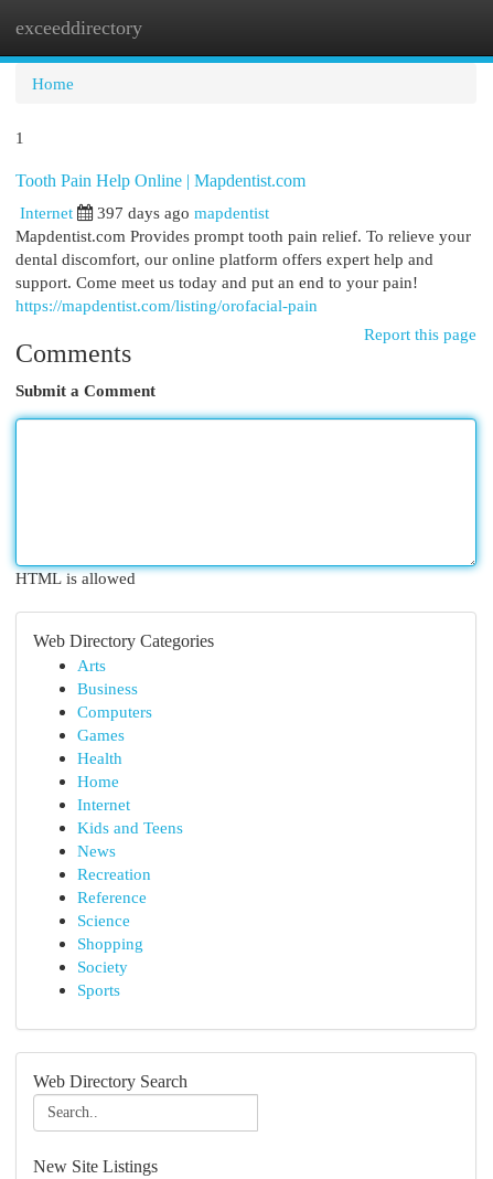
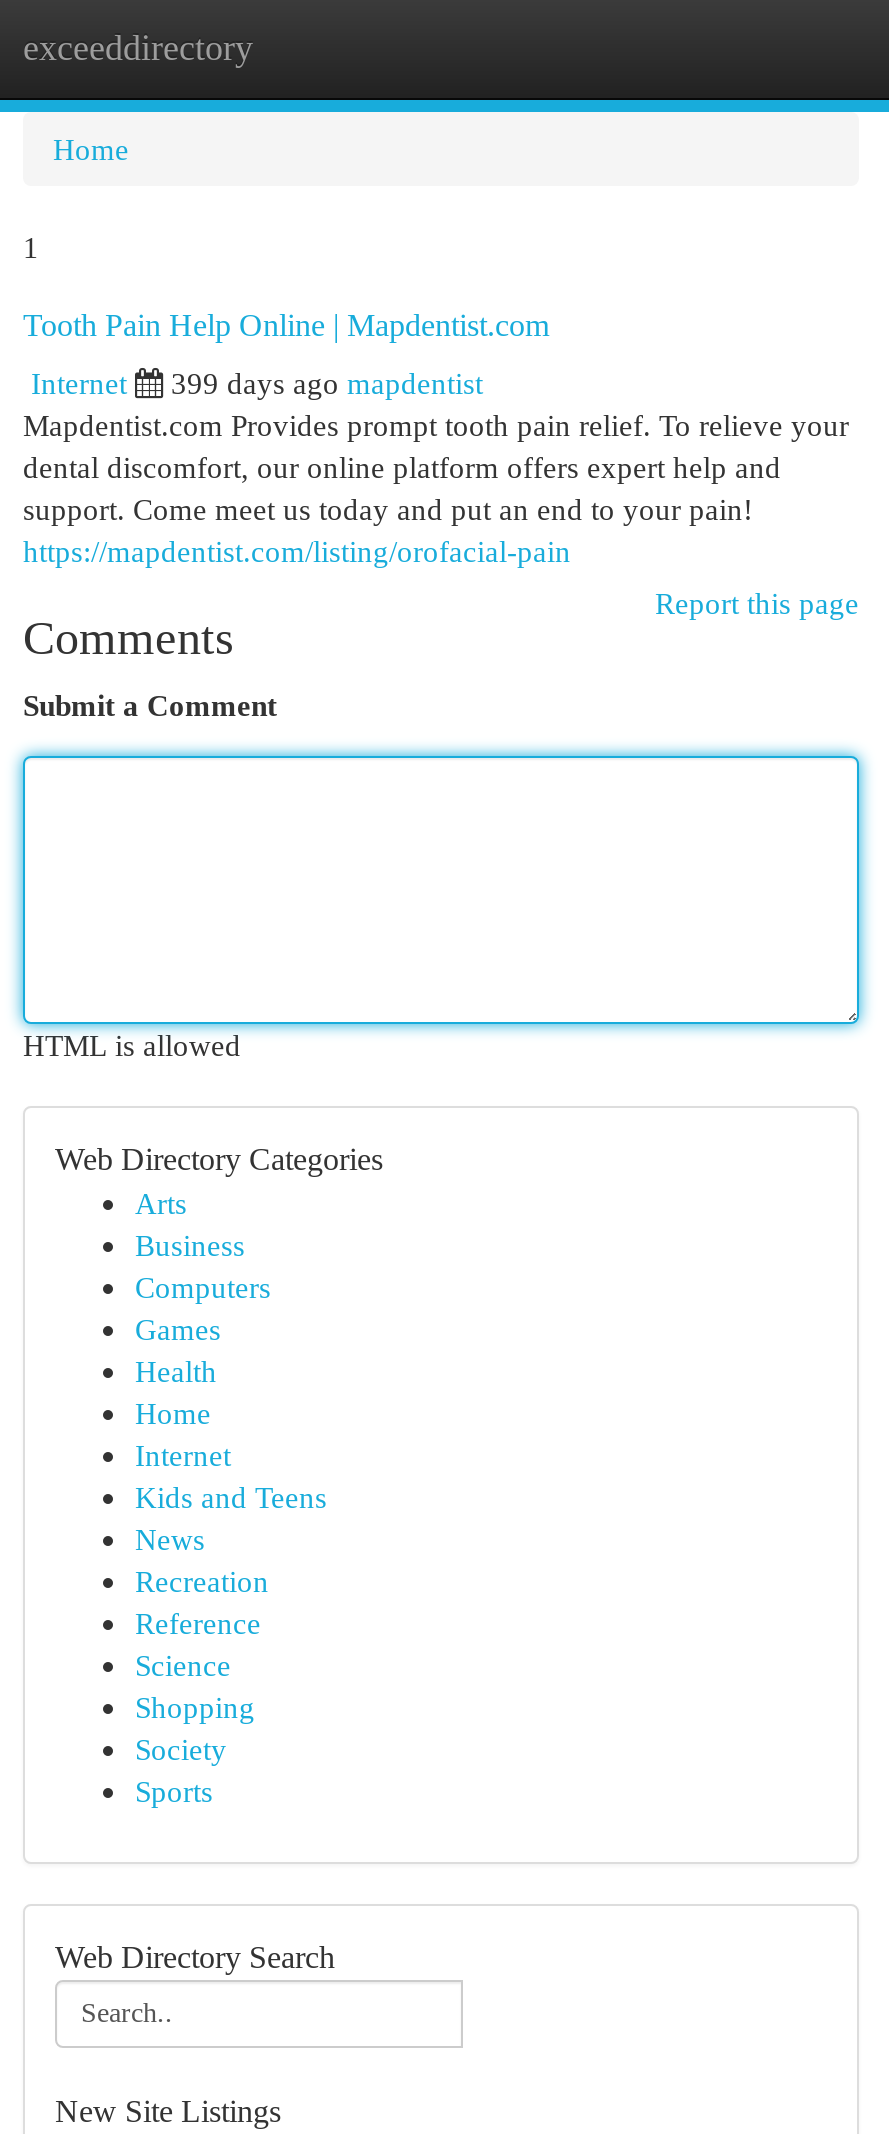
[97,203,269,222] 397 days ago mapdentist -> [171,366,483,400] 399 days ago mapdentist

